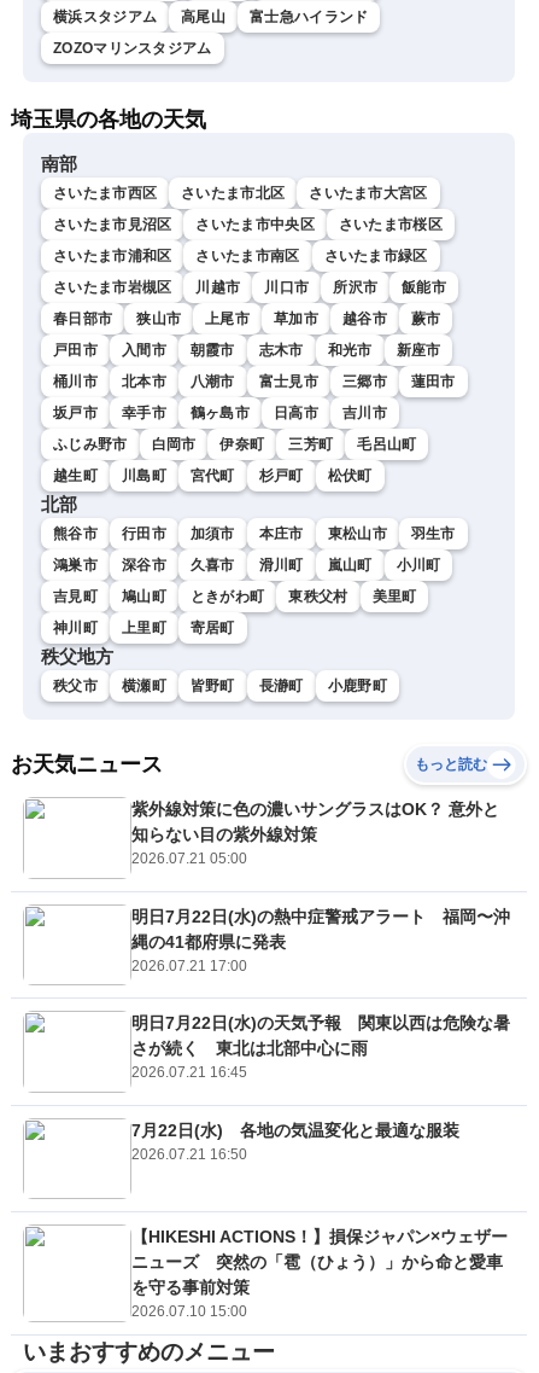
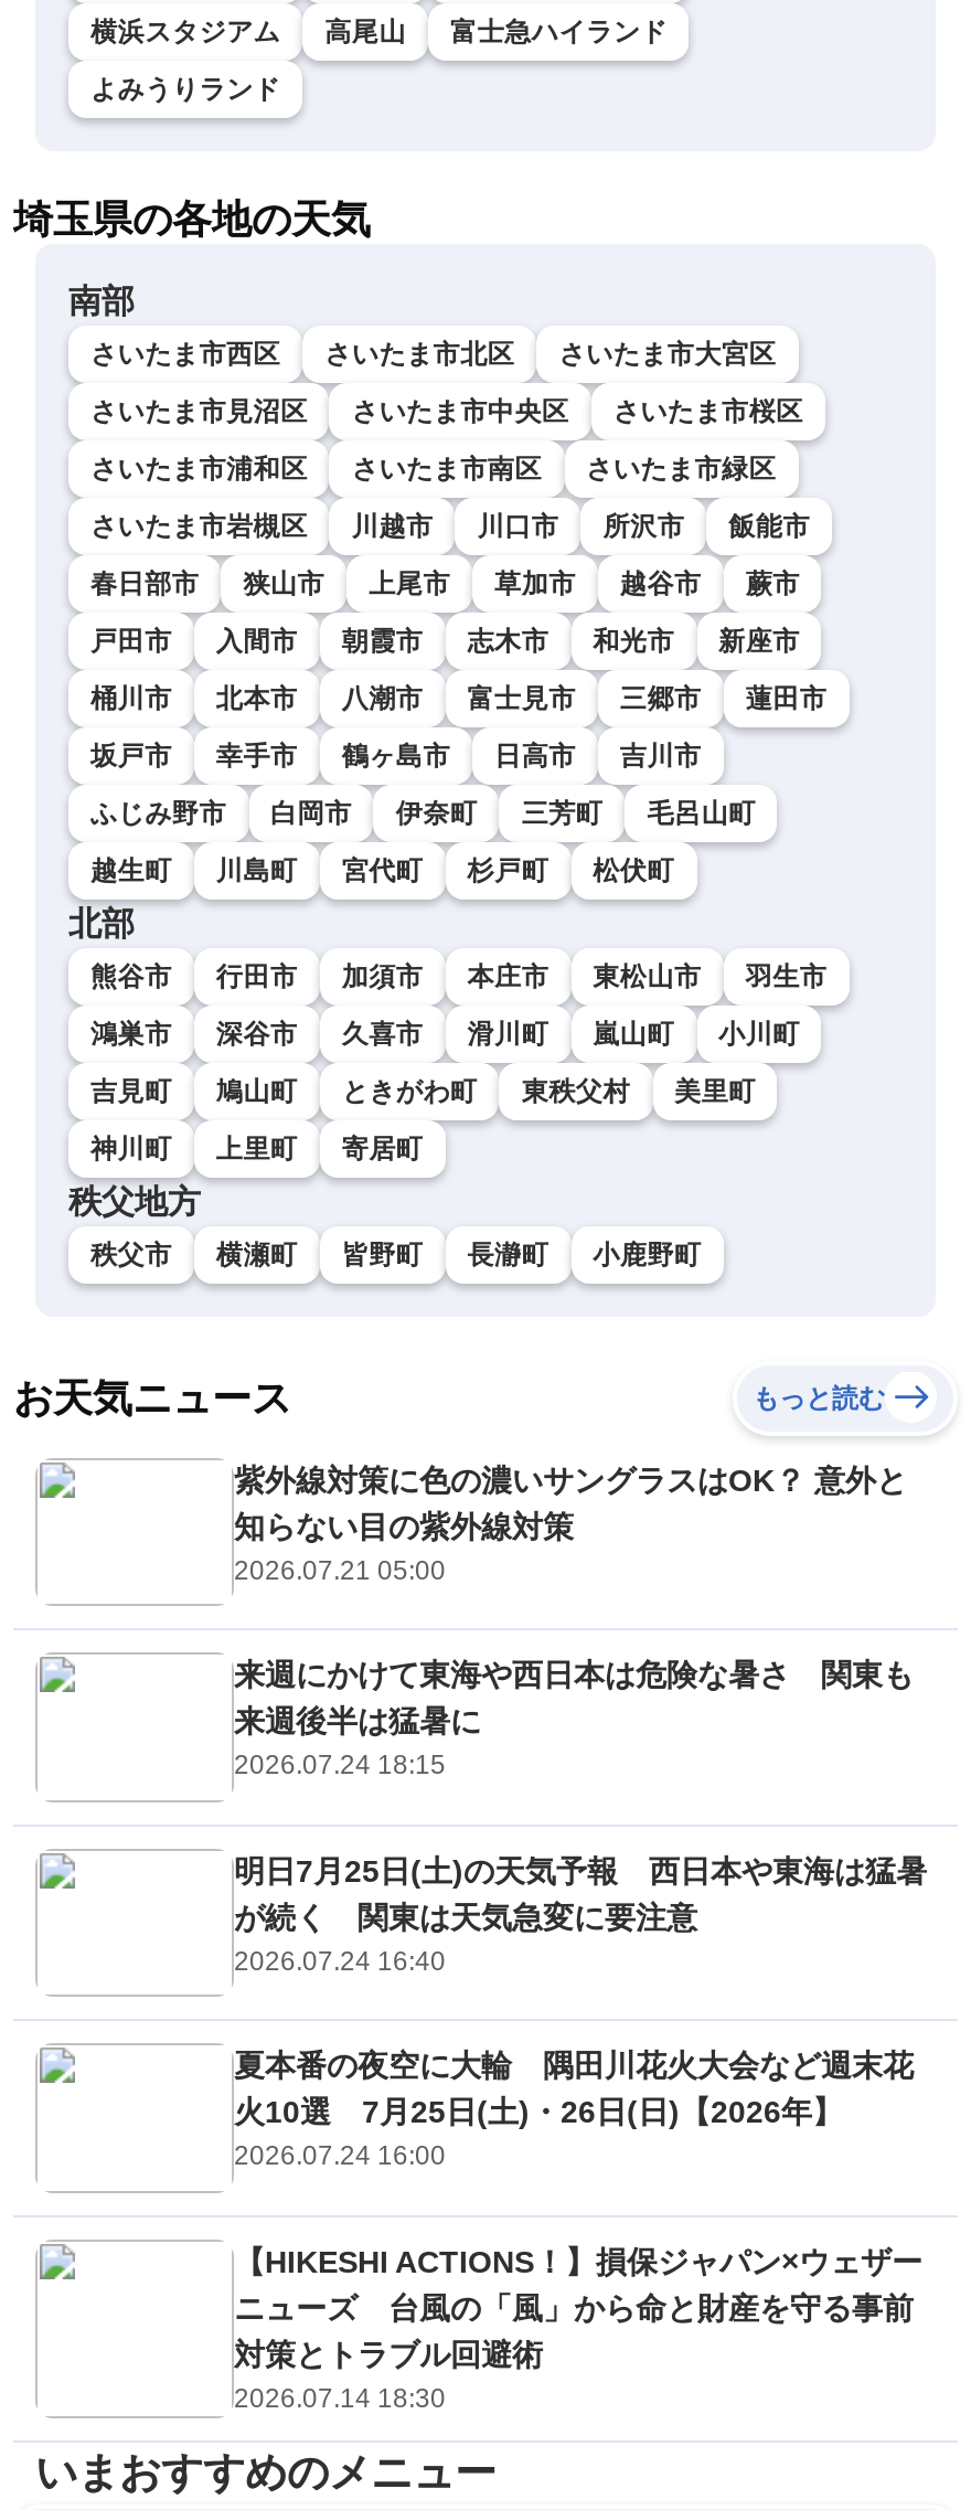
[53,40,212,57] ZOZOマリンスタジアム -> [90,73,280,104] よみうりランド
[131,907,510,974] 明日7月22日(水)の熱中症警戒アラート 福岡〜沖 | 縄の41都府県に発表 | 2026.07.21 17:00 -> [234,1657,914,1781] 来週にかけて東海や西日本は危険な暑さ 関東も | 来週後半は猛暑に | 2026.07.24 18:15
[131,1013,510,1081] 明日7月22日(水)の天気予報 関東以西は危険な暑 | さが続く 東北は北部中心に雨 | 2026.07.21 16:45 -> [234,1853,927,1976] 明日7月25日(土)の天気予報 西日本や東海は猛暑 | が続く 関東は天気急変に要注意 | 2026.07.24 16:40
[131,1120,459,1163] 7月22日(水) 各地の気温変化と最適な服装 | 2026.07.21 16:50 -> [234,2048,914,2172] 夏本番の夜空に大輪 隅田川花火大会など週末花 | 火10選 7月25日(土)・26日(日)【2026年】 | 2026.07.24 16:00
[131,1252,503,1320] ニューズ 突然の「雹（ひょう）」から命と愛車 | を守る事前対策 | 2026.07.10 15:00 -> [234,2290,914,2413] ニューズ 台風の「風」から命と財産を守る事前 | 対策とトラブル回避術 | 2026.07.14 18:30

